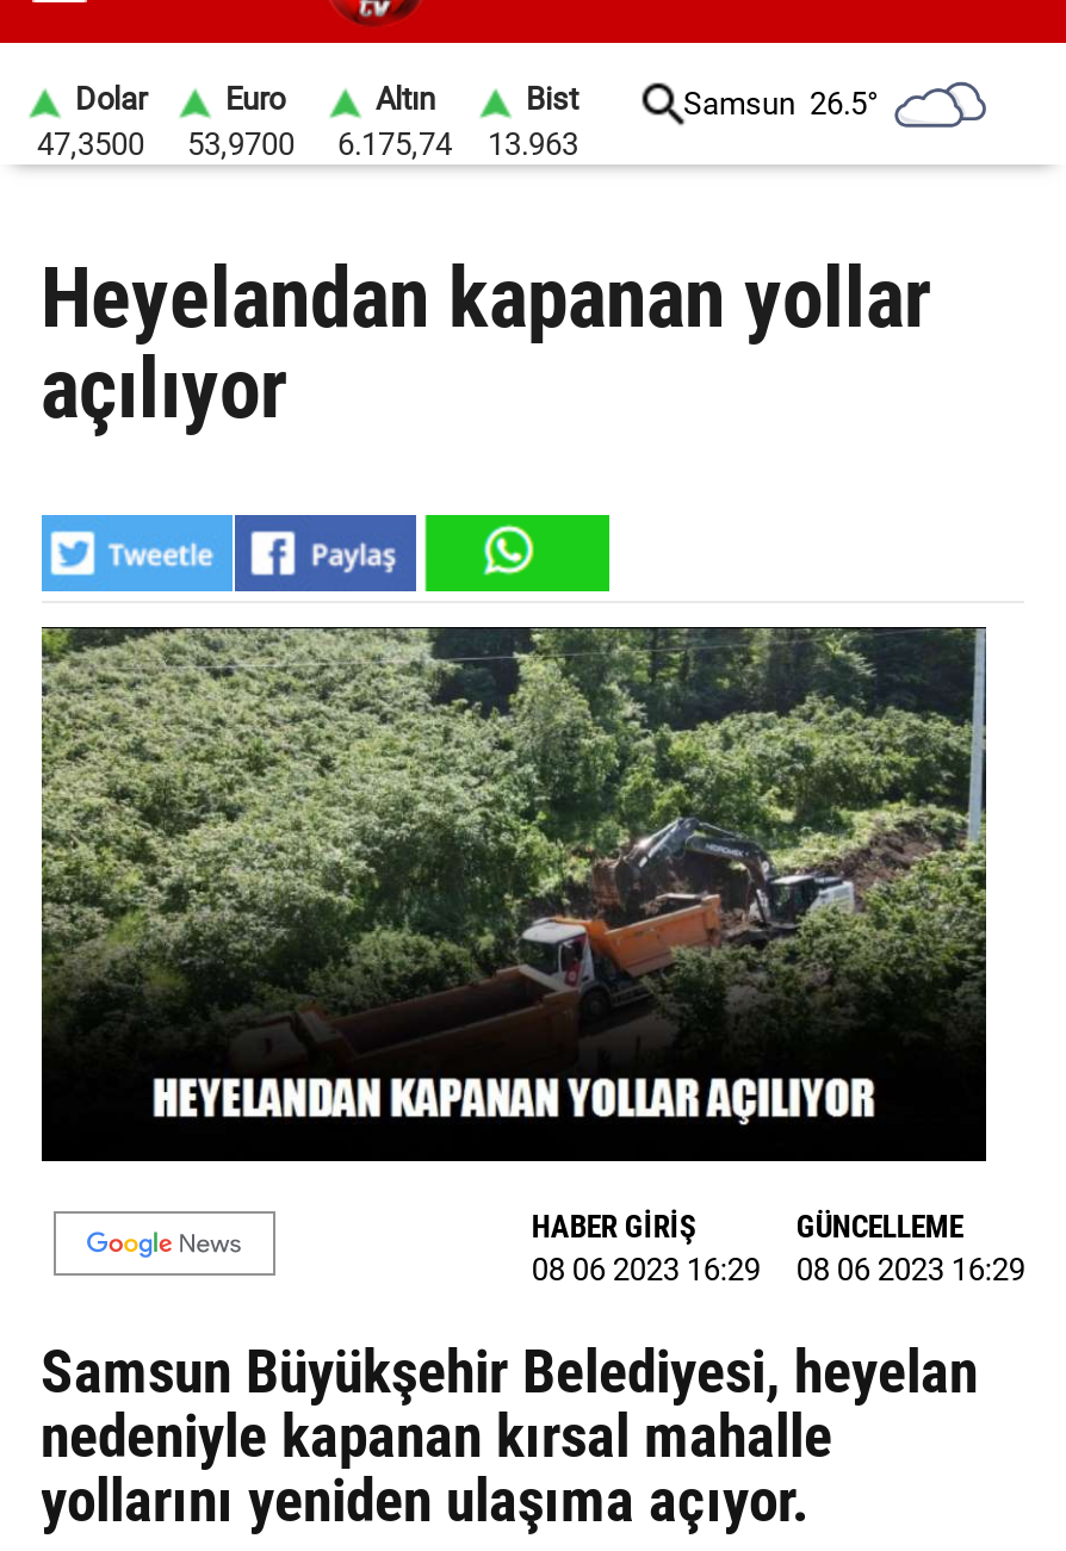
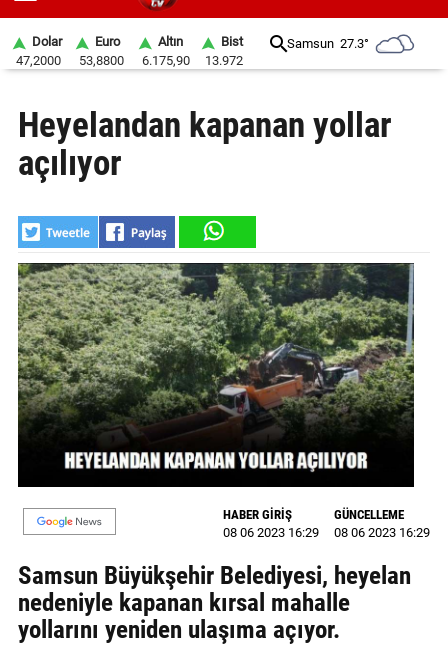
[683,85,879,120] Samsun 26.5° -> [287,35,369,50] Samsun 27.3°
[37,126,144,162] 47,3500 -> [16,53,61,68] 47,2000
[187,126,295,162] 53,9700 -> [79,53,124,68] 53,8800
[337,126,452,162] 6.175,74 -> [142,53,190,68] 6.175,90
[488,126,578,162] 13.963 -> [205,53,243,68] 13.972

